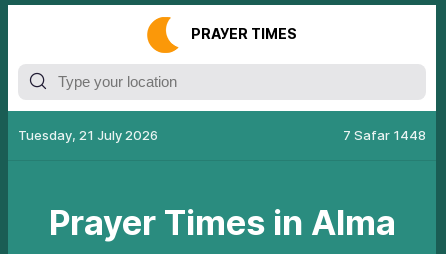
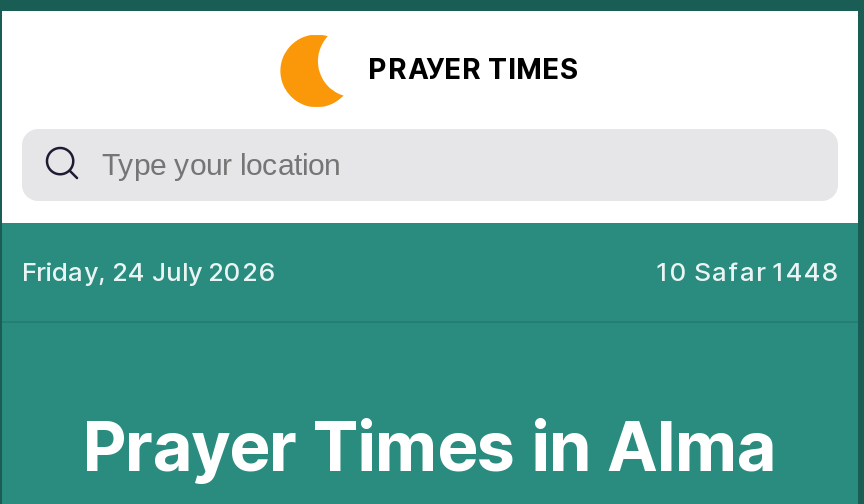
[18,127,158,143] Tuesday, 21 July 2026 -> [22,255,274,287] Friday, 24 July 2026
[343,127,426,143] 7 Safar 1448 -> [656,255,838,287] 10 Safar 1448

